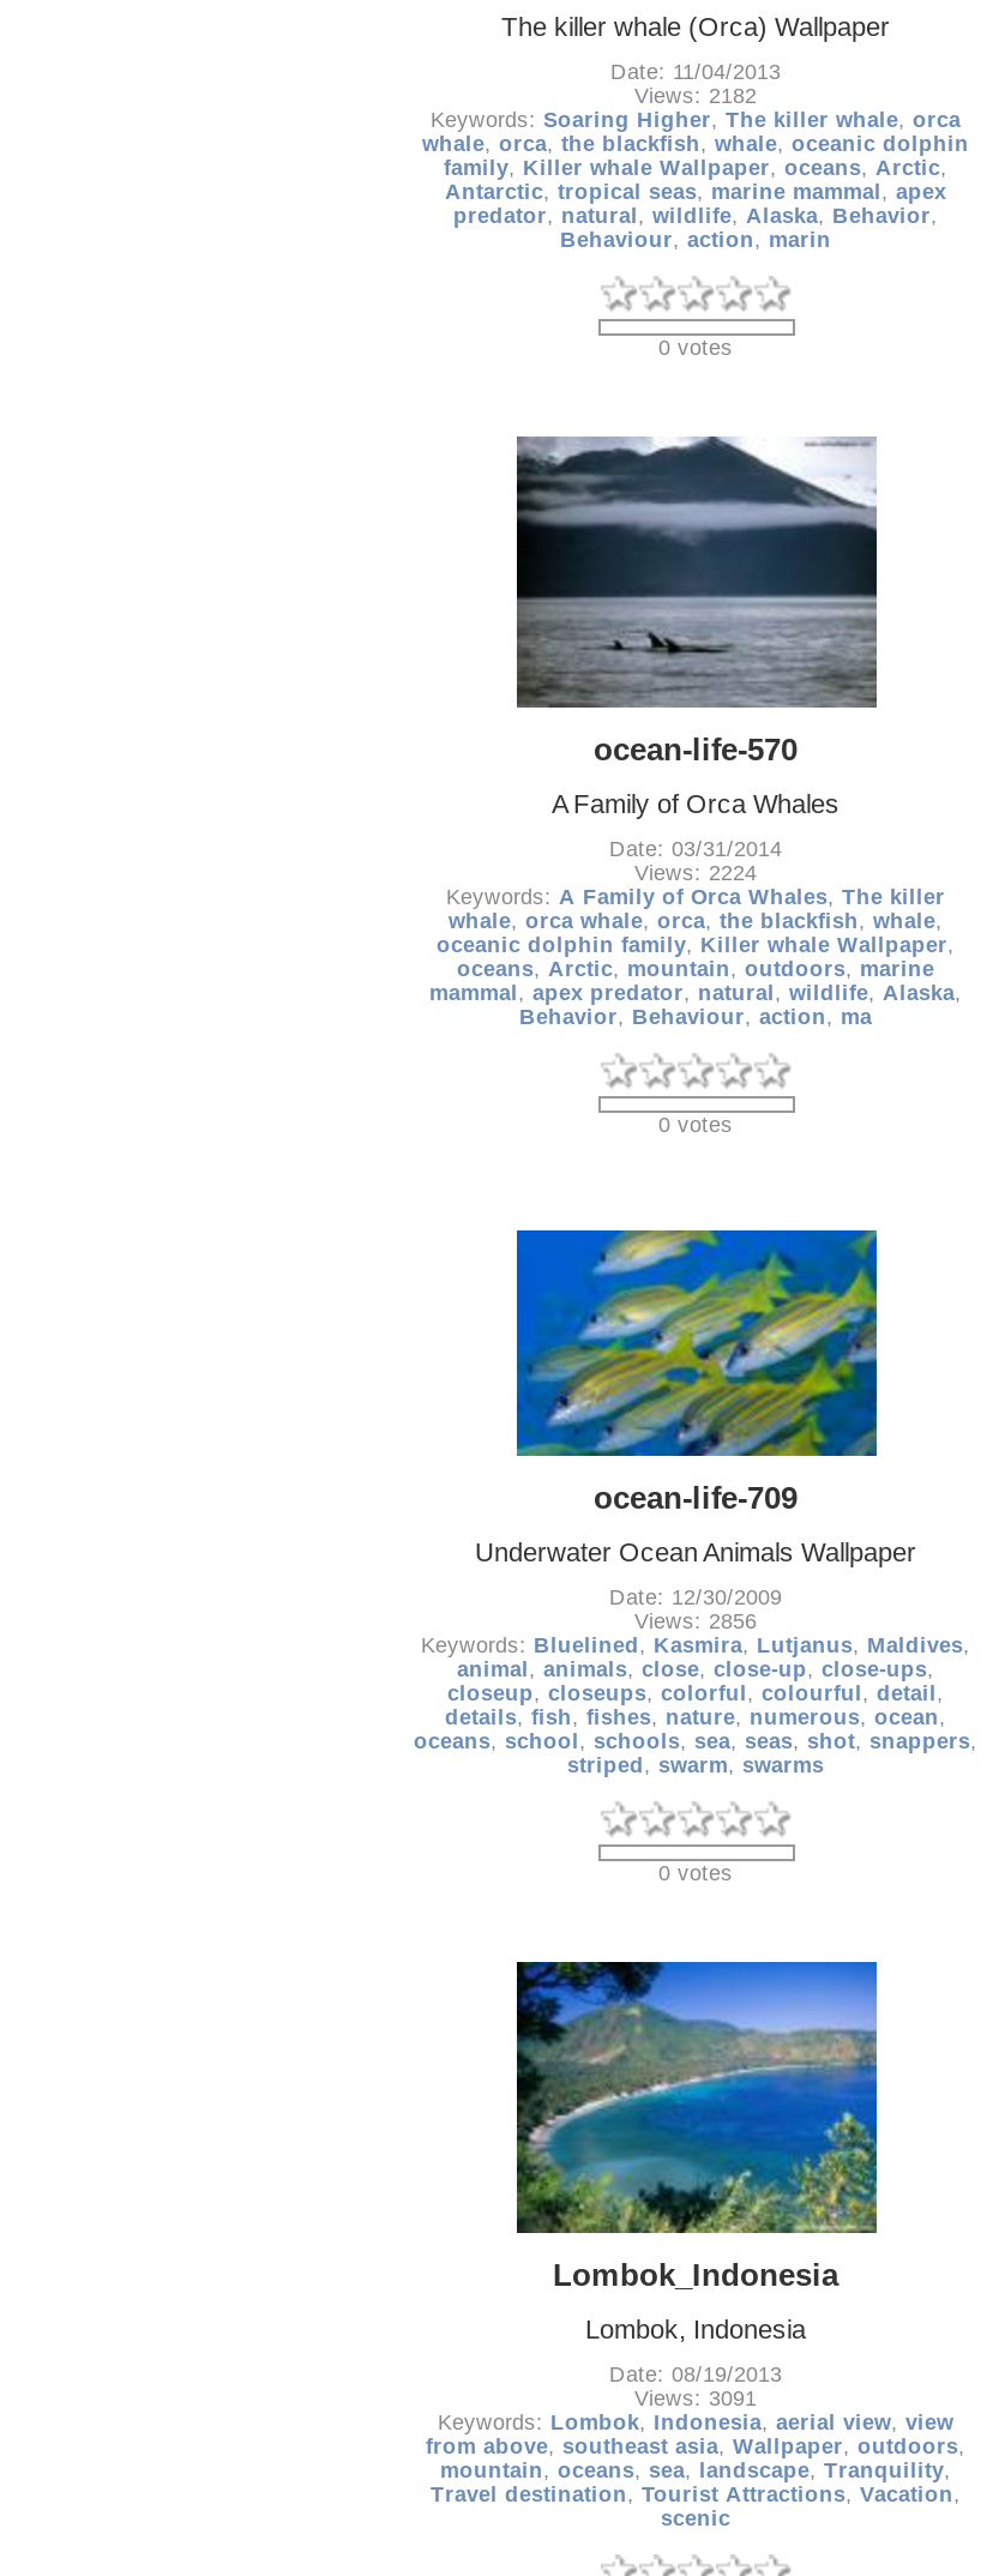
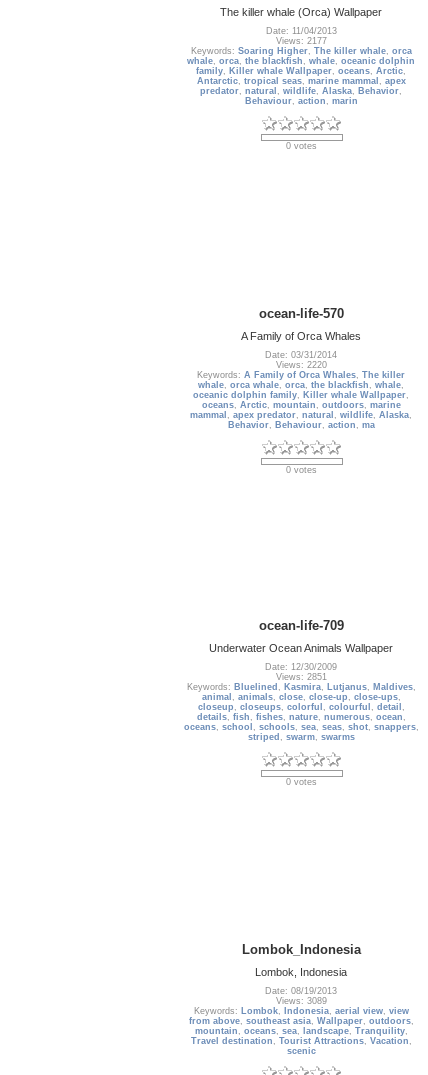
[634,85,757,109] Views: 2182 -> [276,36,327,46] Views: 2177
[514,434,879,710] [image] -> none
[634,862,757,886] Views: 2224 -> [276,360,327,370] Views: 2220
[514,1228,879,1458] [image] -> none
[634,1610,757,1634] Views: 2856 -> [276,672,327,682] Views: 2851
[514,1960,879,2235] [image] -> none
[634,2387,757,2411] Views: 3091 -> [276,996,327,1006] Views: 3089

